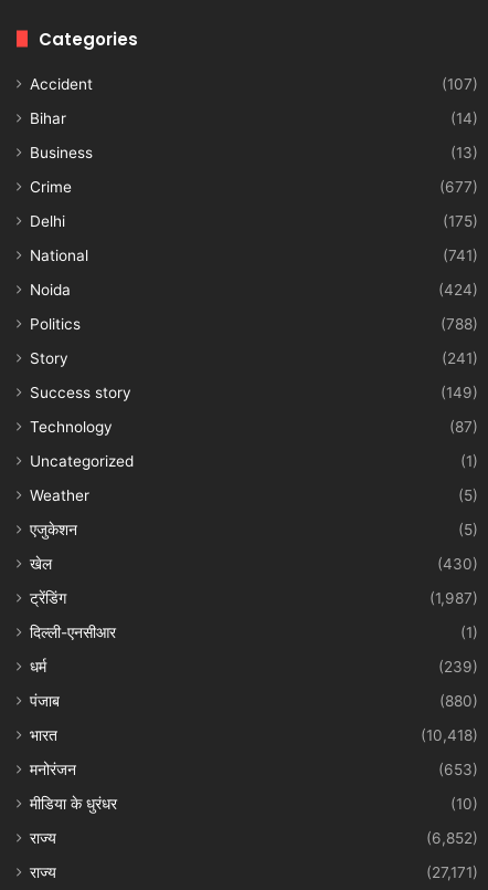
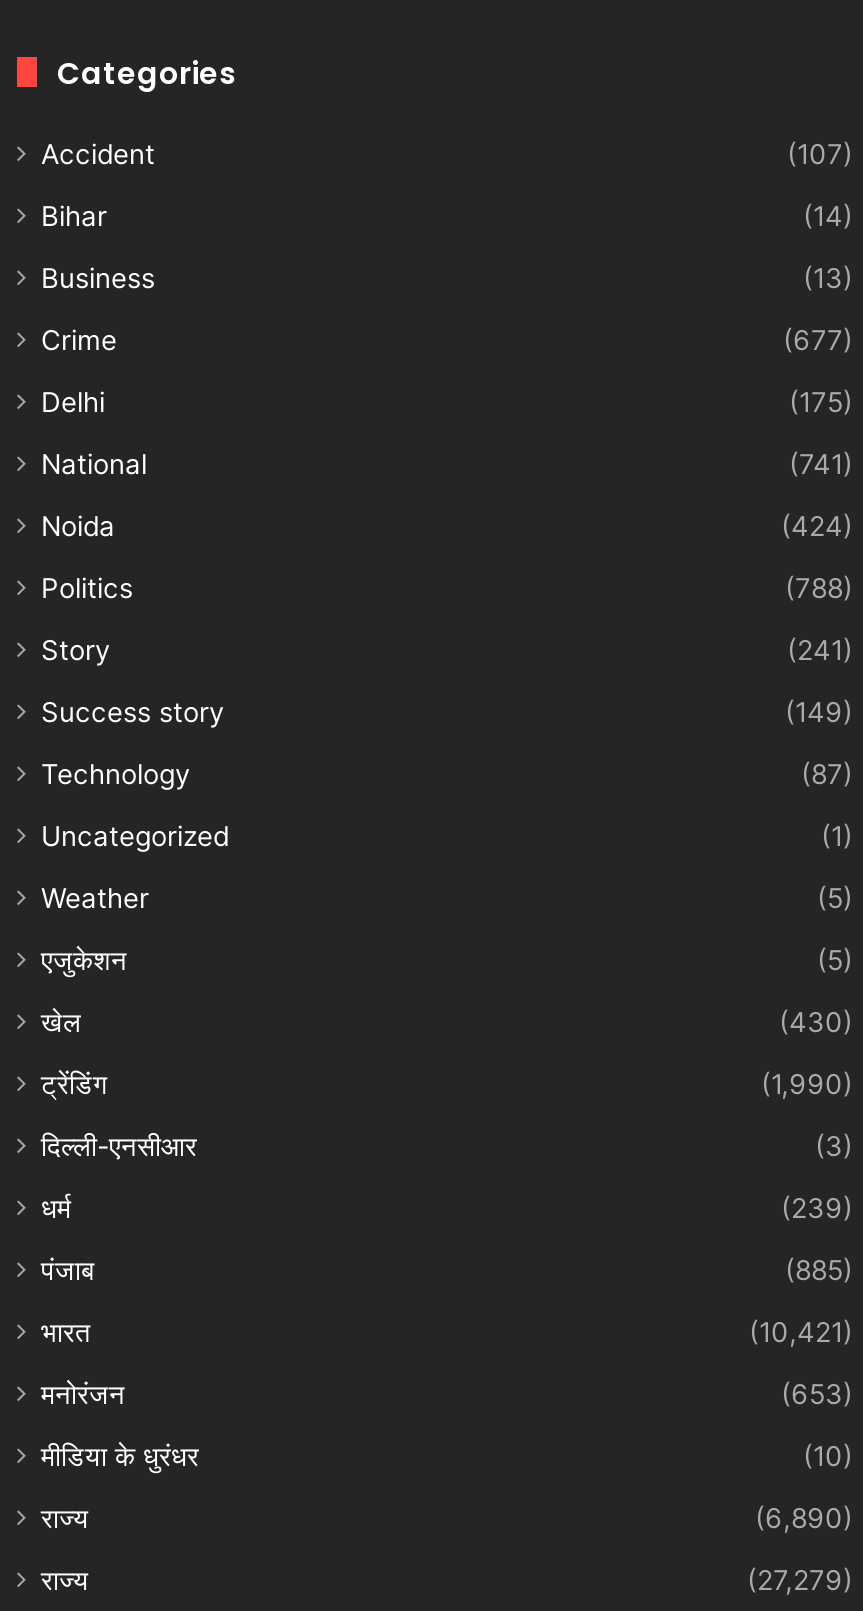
[429,589,478,607] (1,987) -> [761,1068,853,1100] (1,990)
[460,623,478,641] (1) -> [815,1130,853,1162] (3)
[439,692,478,710] (880) -> [785,1254,853,1286] (885)
[421,726,478,744] (10,418) -> [749,1316,853,1348] (10,421)
[426,829,478,847] (6,852) -> [755,1502,853,1534] (6,890)
[426,863,478,881] (27,171) -> [747,1564,853,1596] (27,279)

